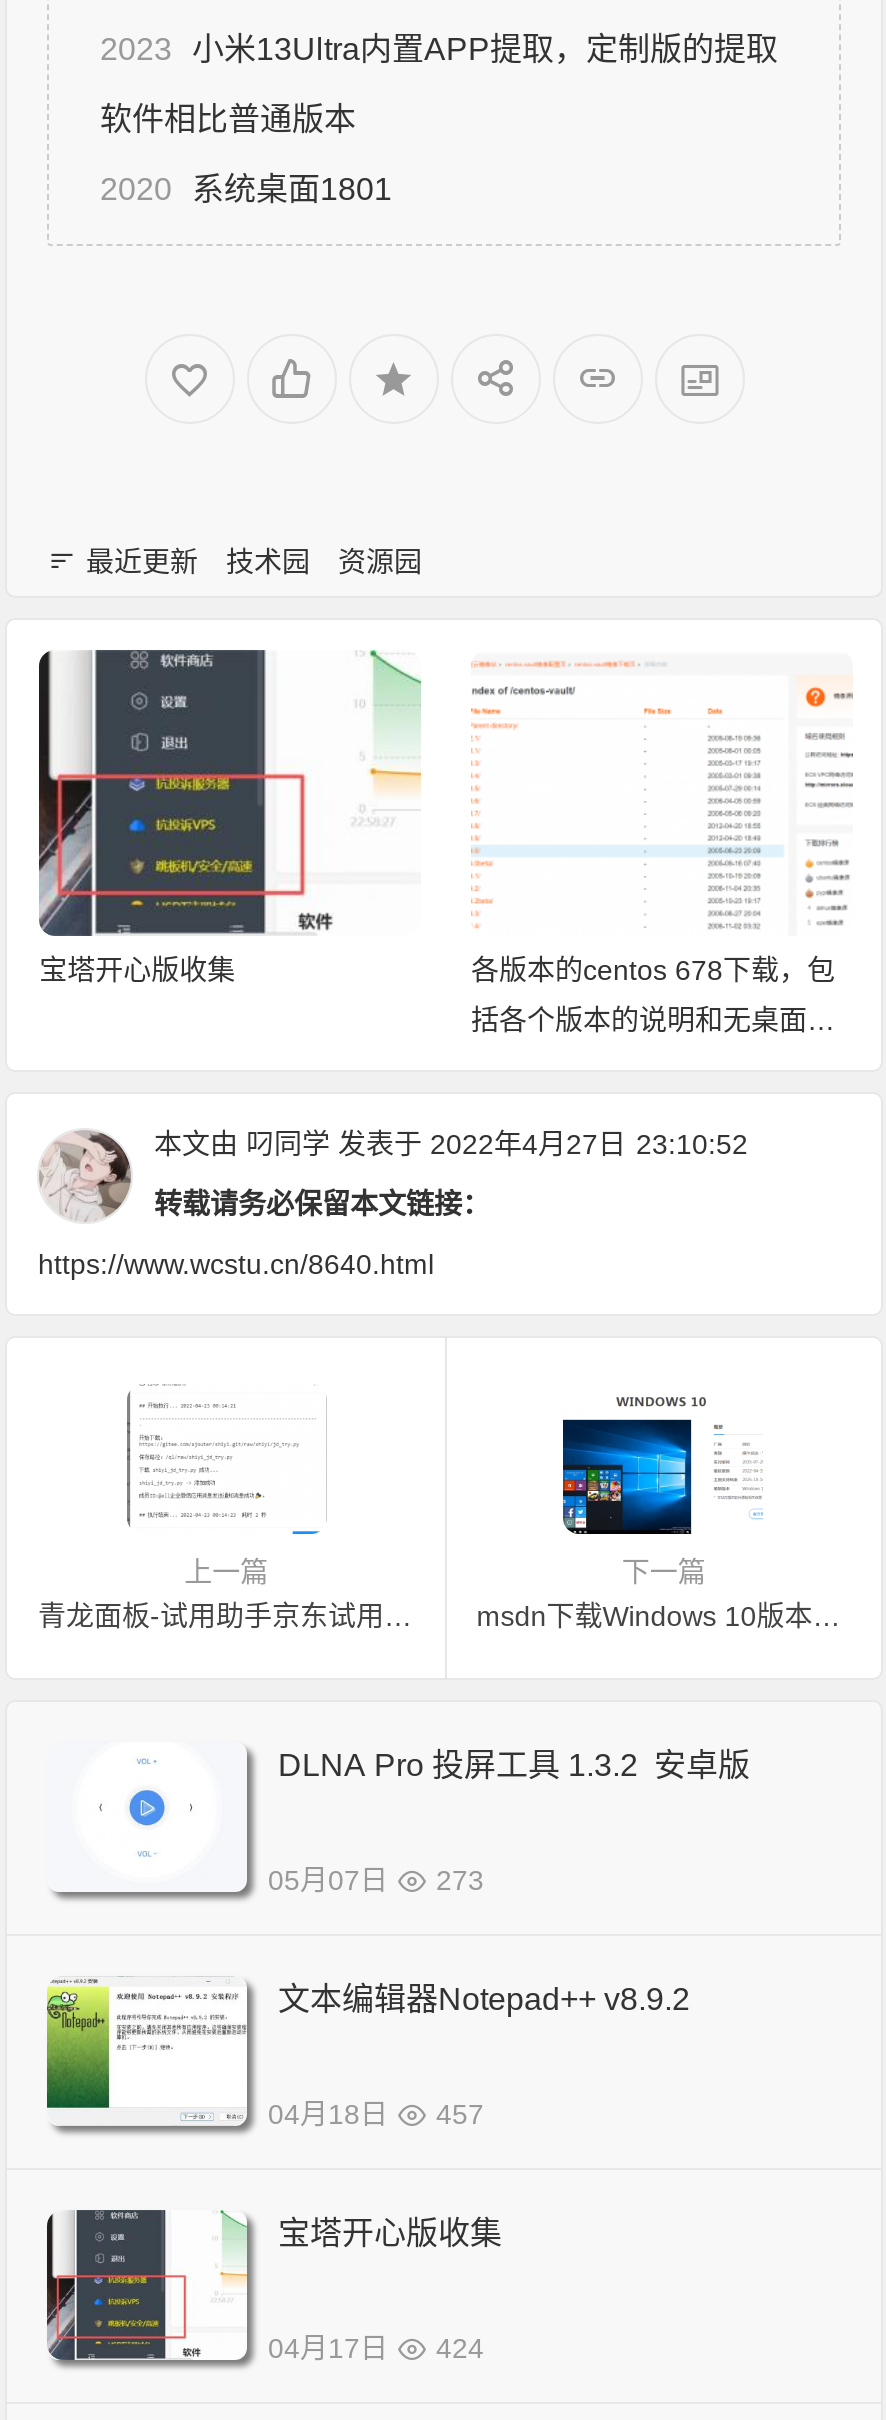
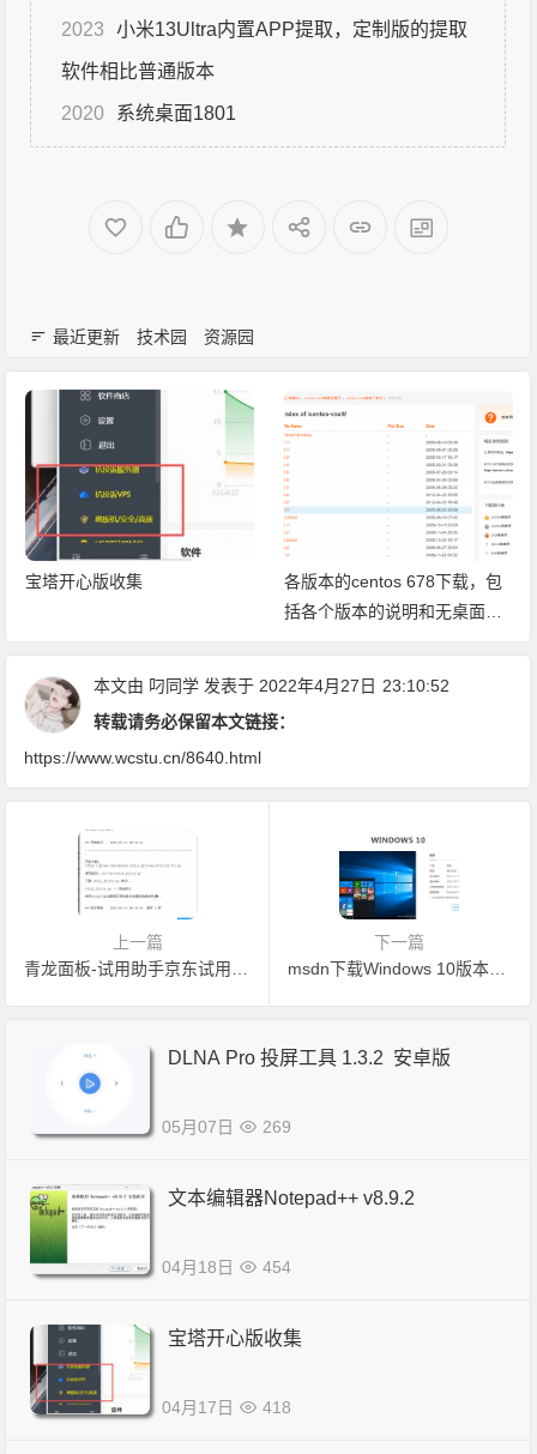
[268,1864,484,1896] 05月07日 273 -> [162,1117,292,1136] 05月07日 269
[268,2098,484,2130] 04月18日 457 -> [162,1258,292,1277] 04月18日 454
[268,2332,484,2364] 04月17日 424 -> [162,1398,292,1417] 04月17日 418

